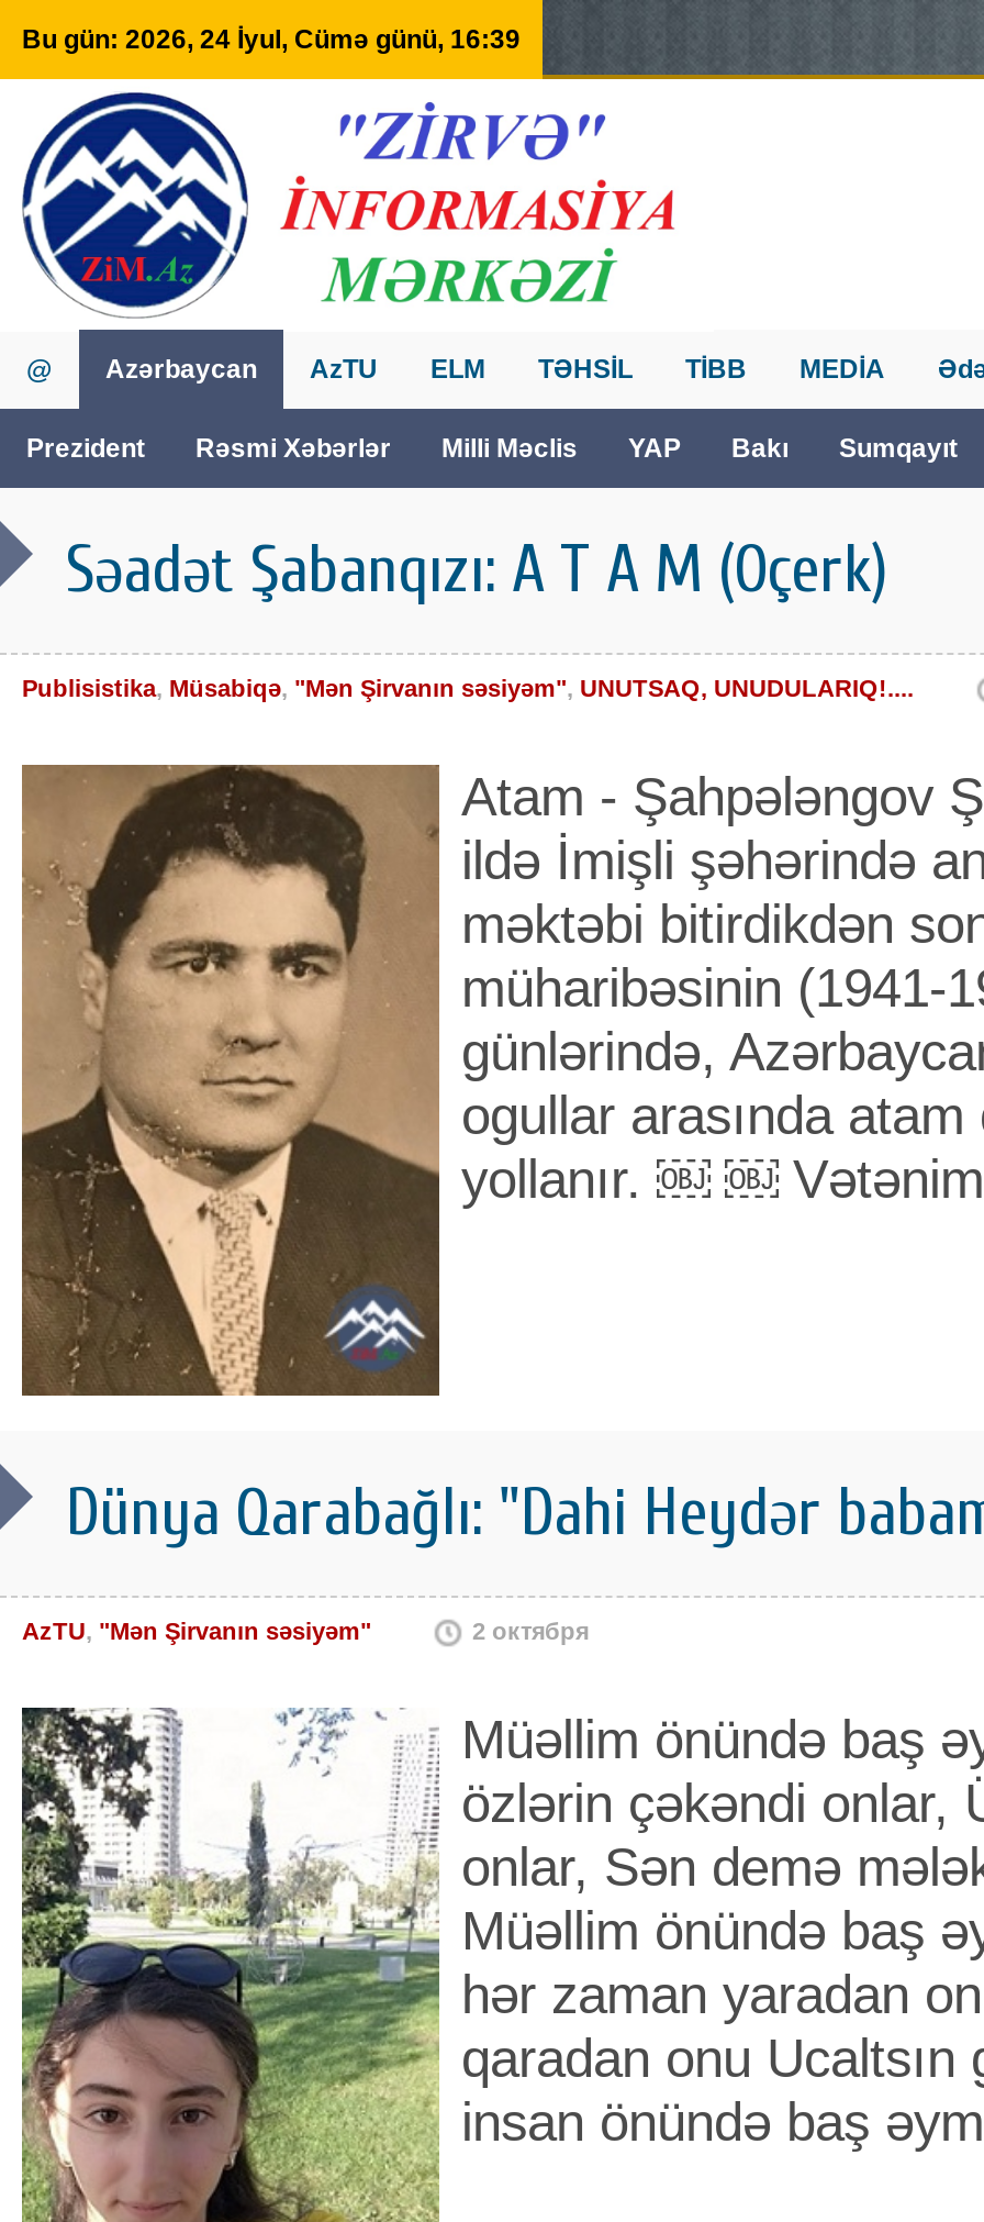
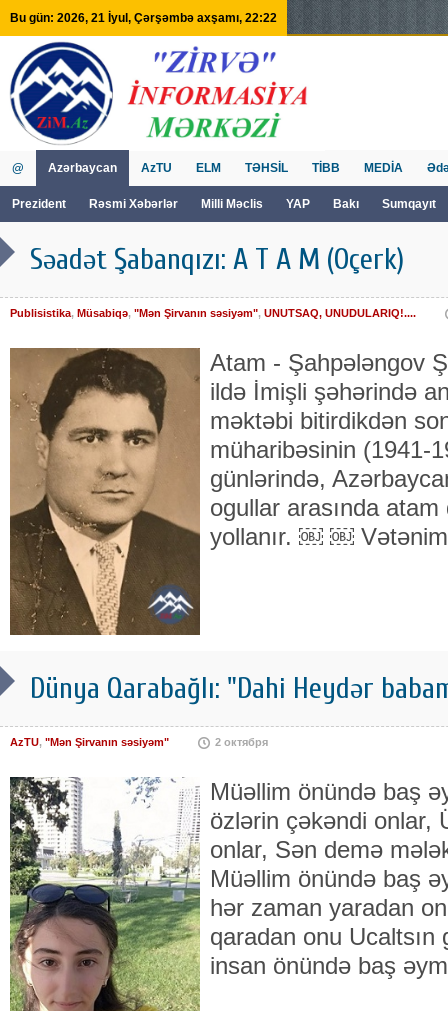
[22,24,521,55] Bu gün: 2026, 24 İyul, Cümə günü, 16:39 -> [10,11,277,25] Bu gün: 2026, 21 İyul, Çərşəmbə axşamı, 22:22

